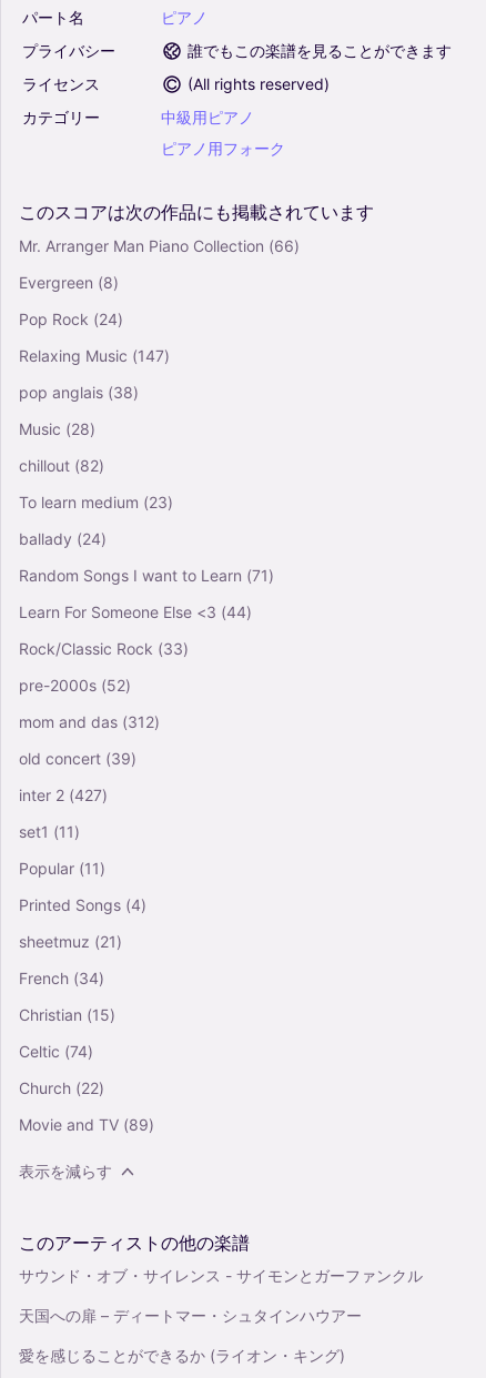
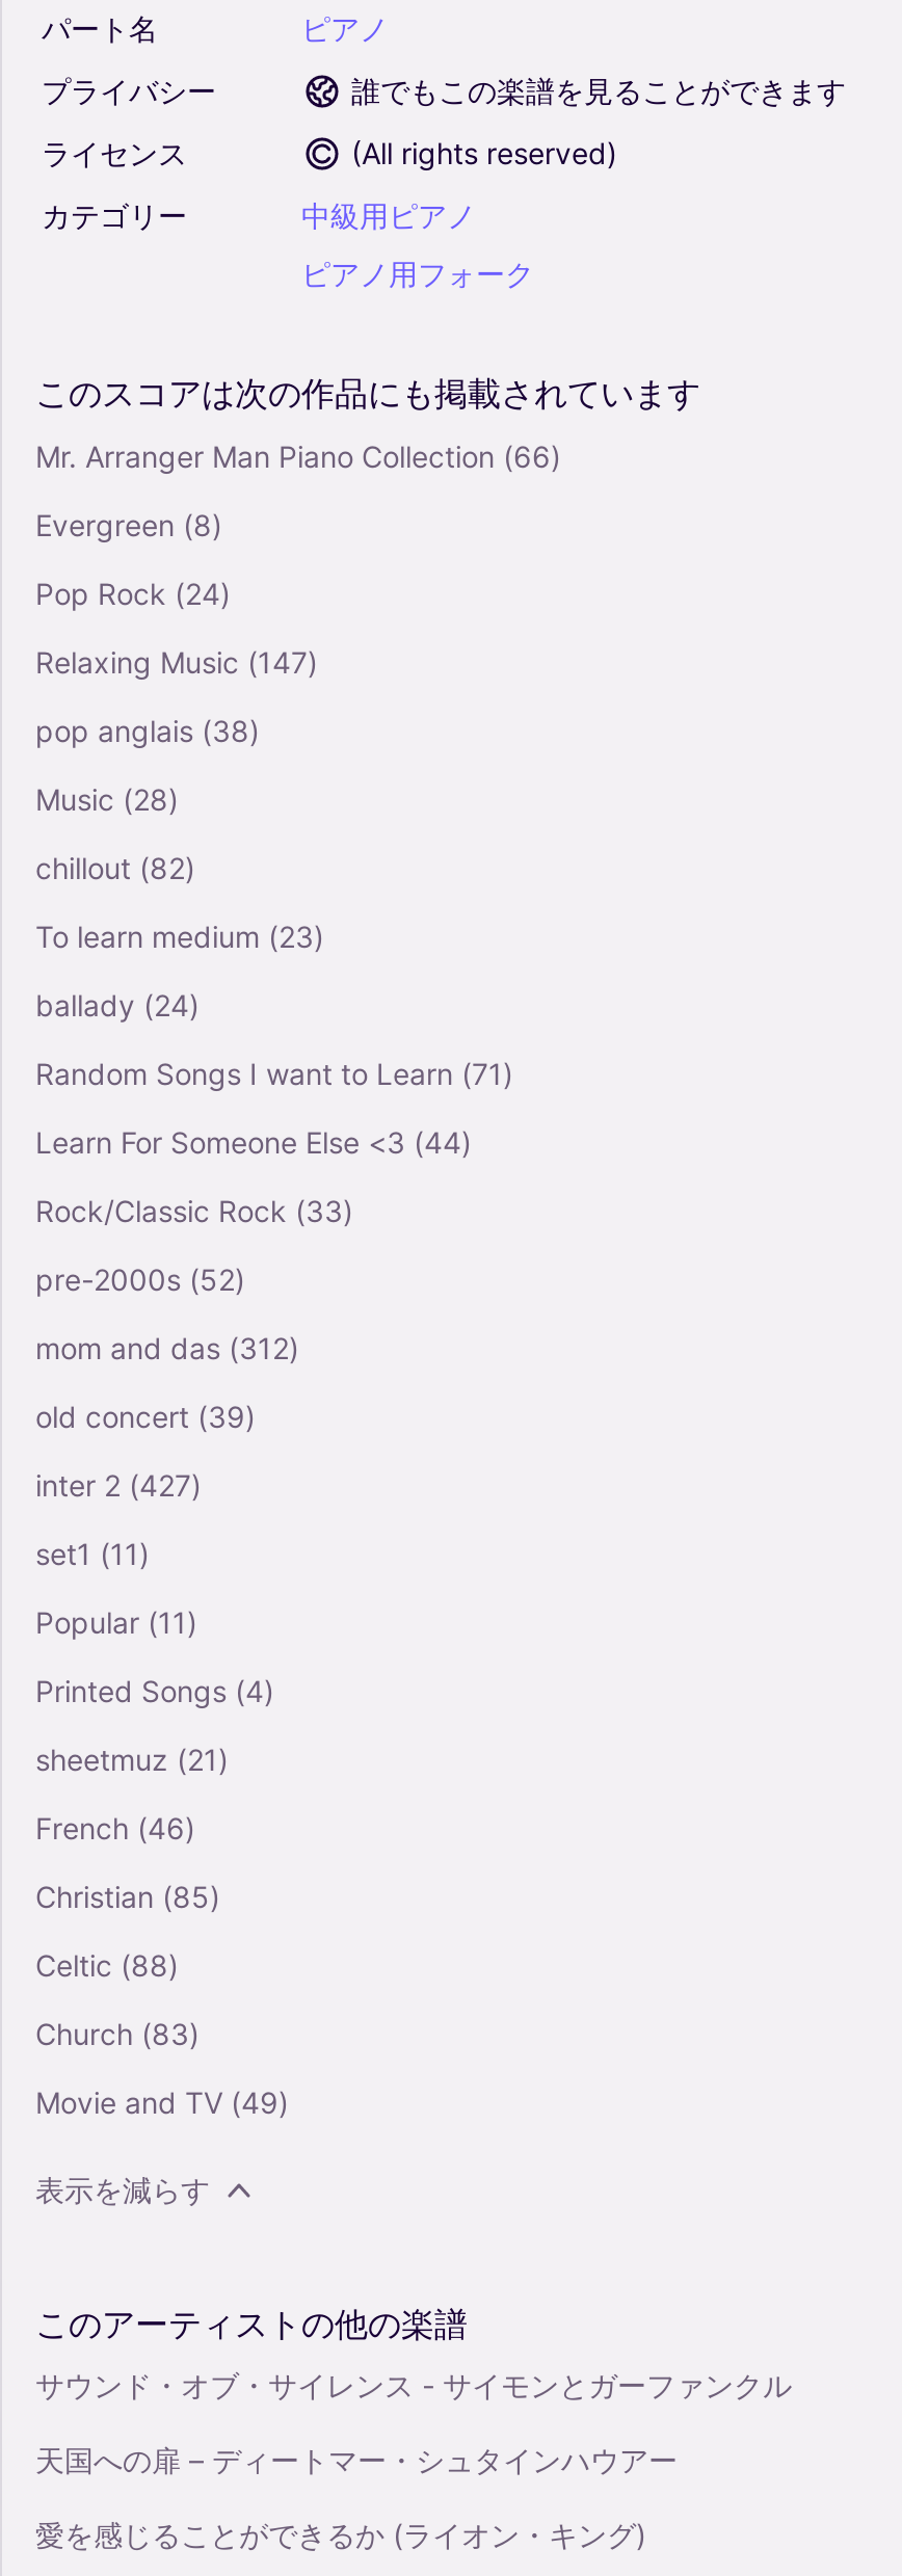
[19,968,104,987] French (34) -> [35,1809,195,1844] French (46)
[19,1005,115,1024] Christian (15) -> [35,1878,220,1913] Christian (85)
[19,1041,93,1060] Celtic (74) -> [35,1946,179,1982] Celtic (88)
[19,1078,104,1097] Church (22) -> [35,2015,200,2050] Church (83)
[19,1114,154,1133] Movie and TV (89) -> [35,2083,289,2119] Movie and TV (49)

